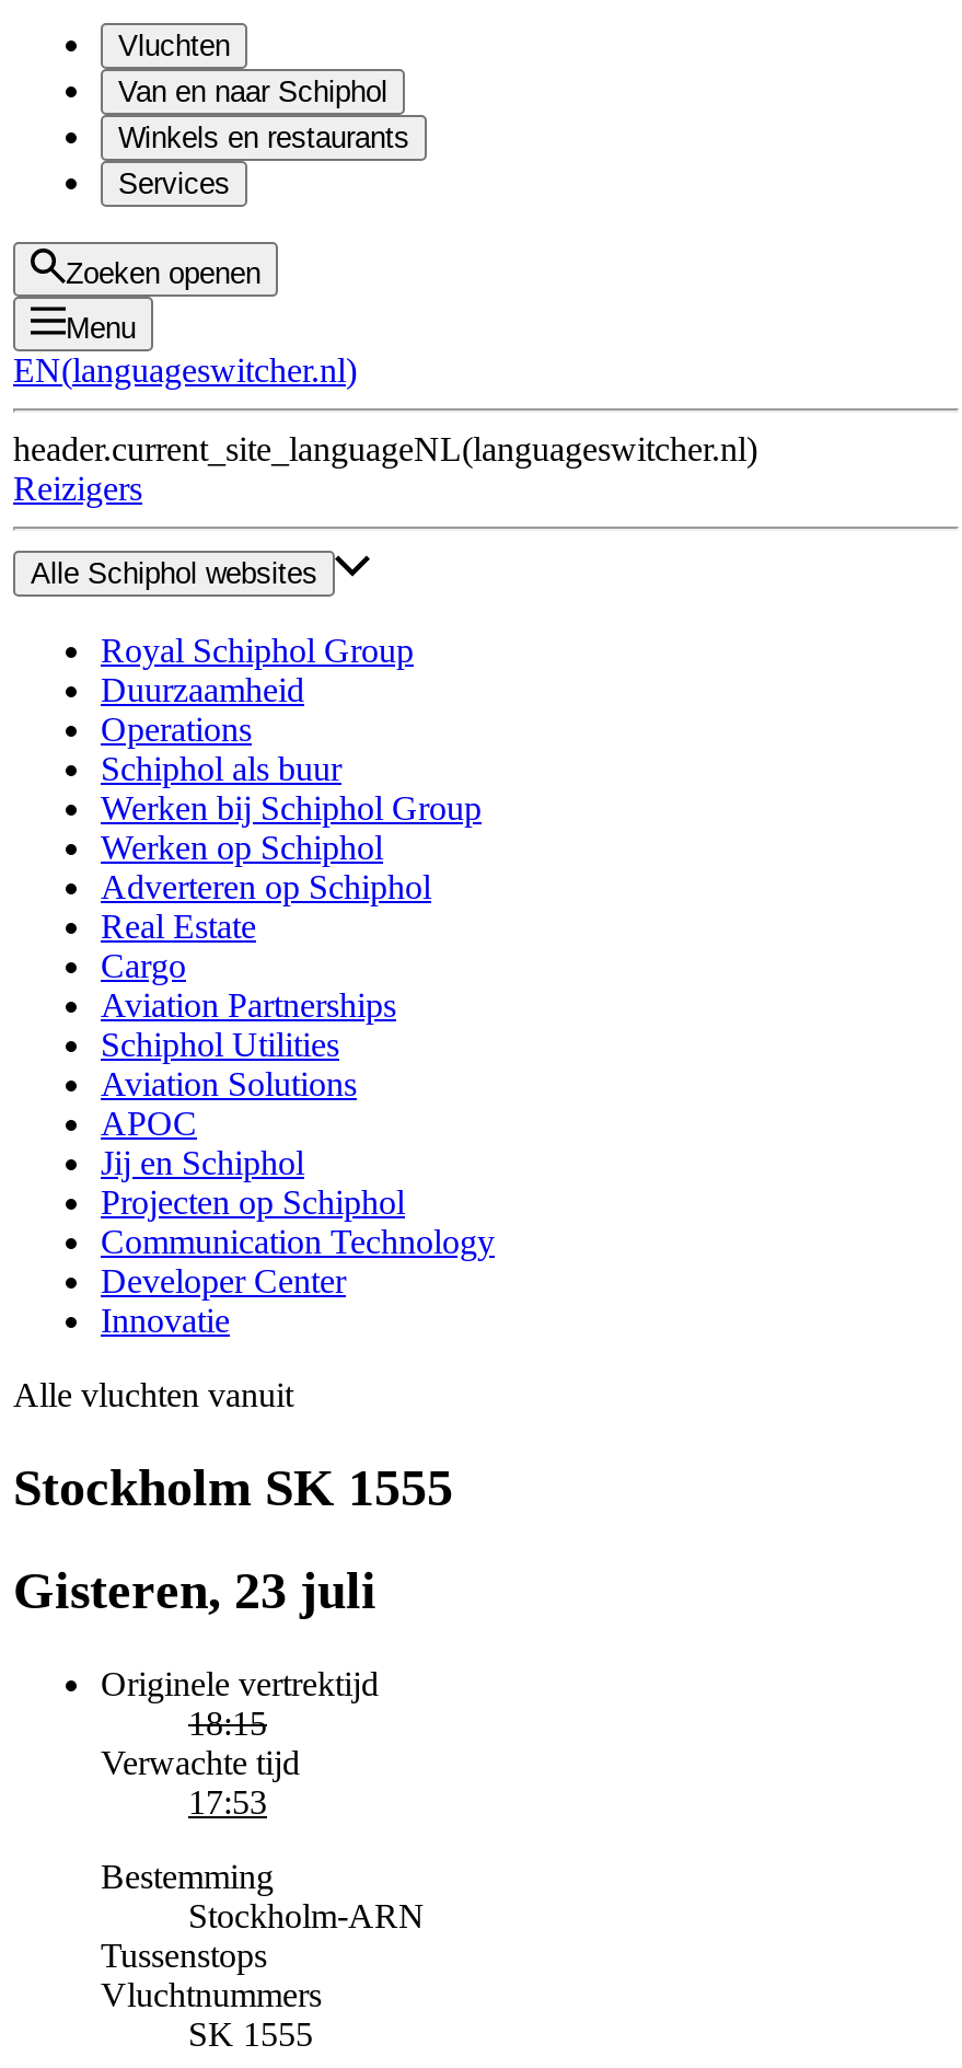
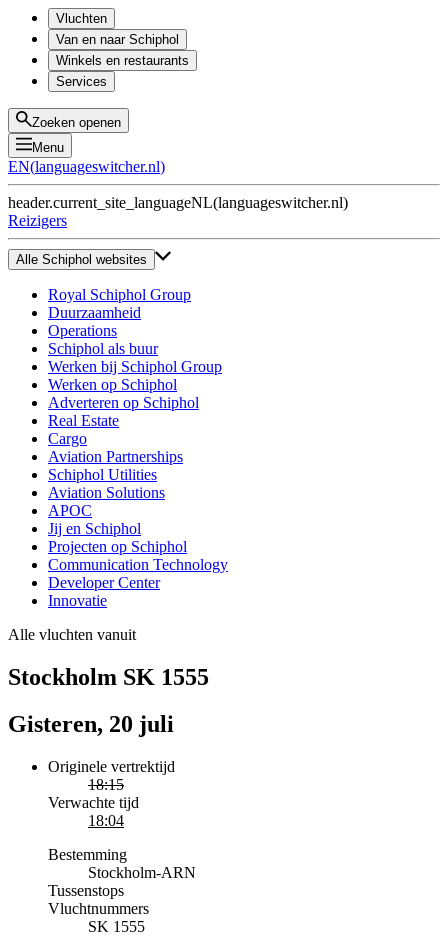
[13,1562,376,1619] Gisteren, 23 juli -> [8,711,174,737] Gisteren, 20 juli
[188,1783,267,1820] 17:53 -> [88,812,124,829] 18:04

